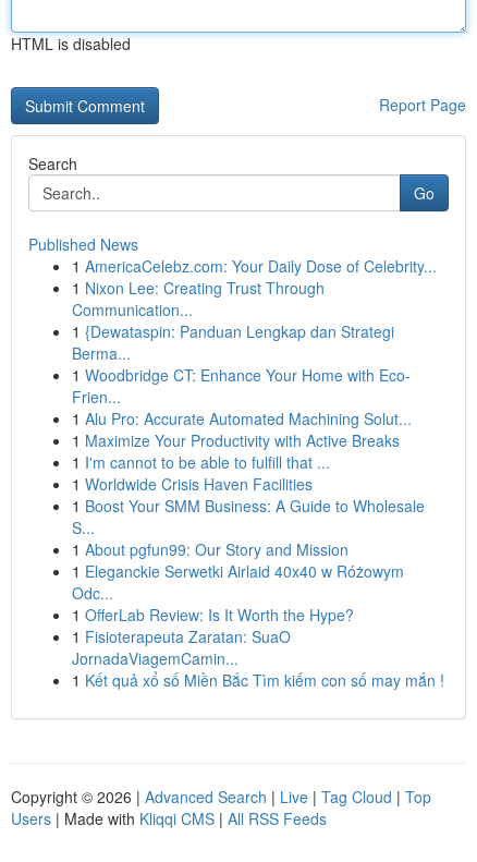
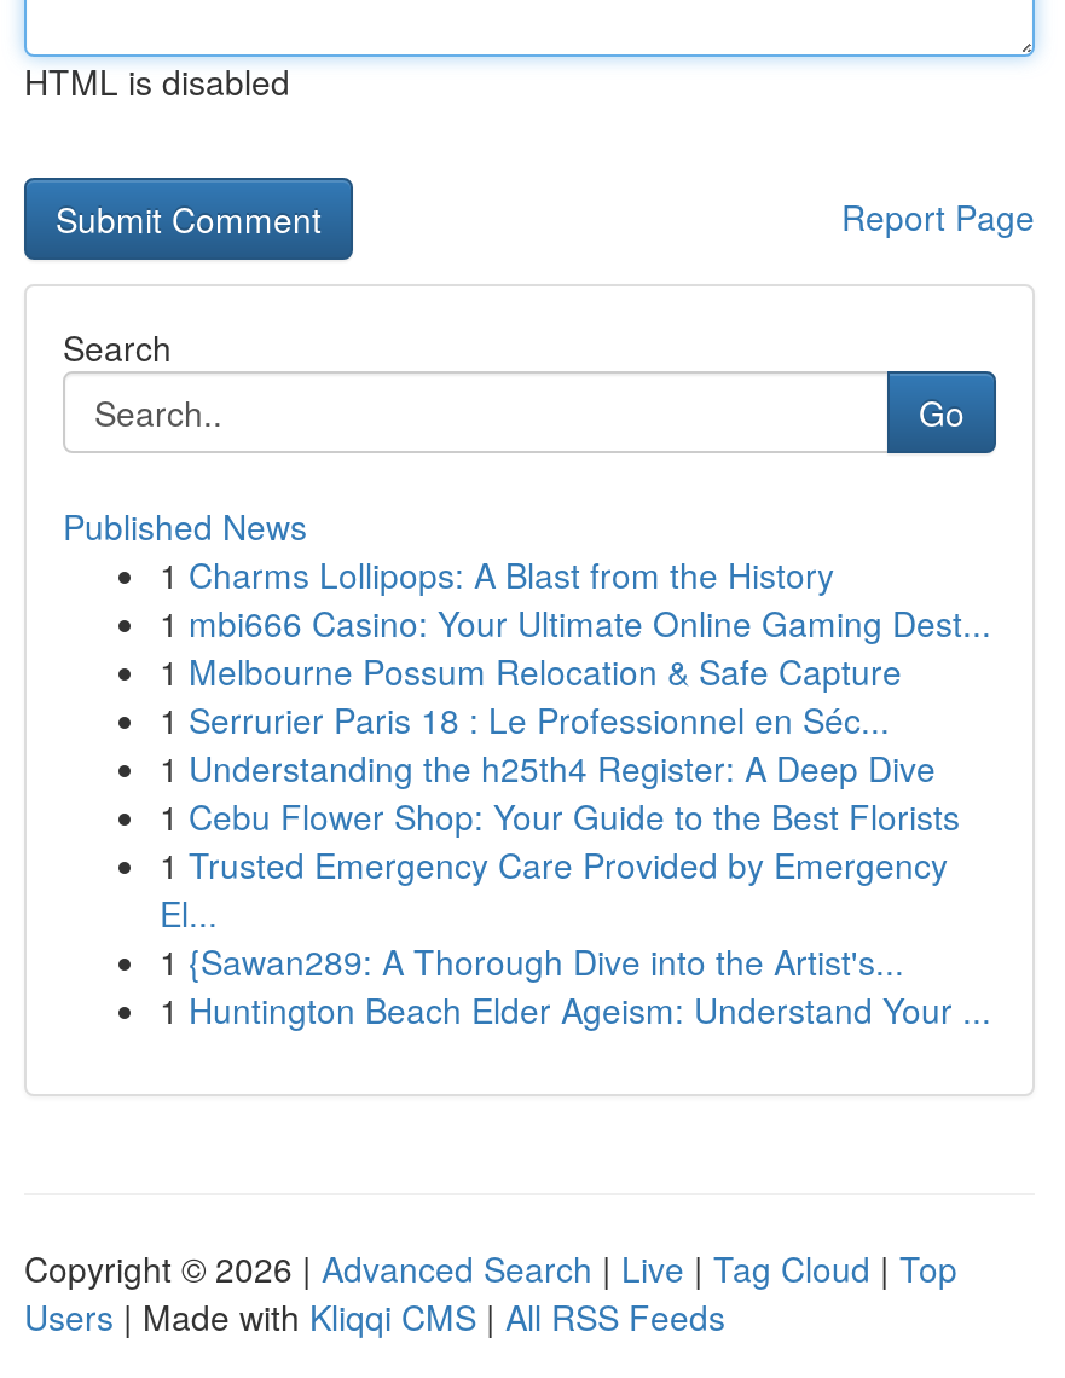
[72,255,444,691] 1 AmericaCelebz.com: Your Daily Dose of Celebrity... | 1 Nixon Lee: Creating Trust Through | Communication... | 1 {Dewataspin: Panduan Lengkap dan Strategi | Berma... | 1 Woodbridge CT: Enhance Your Home with Eco- | Frien... | 1 Alu Pro: Accurate Automated Machining Solut... | 1 Maximize Your Productivity with Active Breaks | 1 I'm cannot to be able to fulfill that ... | 1 Worldwide Crisis Haven Facilities | 1 Boost Your SMM Business: A Guide to Wholesale | S... | 1 About pgfun99: Our Story and Mission | 1 Eleganckie Serwetki Airlaid 40x40 w Różowym | Odc... | 1 OfferLab Review: Is It Worth the Hype? | 1 Fisioterapeuta Zaratan: SuaO | JornadaViagemCamin... | 1 Kết quả xổ số Miền Bắc Tìm kiếm con số may mắn ! -> [160,550,991,1033] 1 Charms Lollipops: A Blast from the History | 1 mbi666 Casino: Your Ultimate Online Gaming Dest... | 1 Melbourne Possum Relocation & Safe Capture | 1 Serrurier Paris 18 : Le Professionnel en Séc... | 1 Understanding the h25th4 Register: A Deep Dive | 1 Cebu Flower Shop: Your Guide to the Best Florists | 1 Trusted Emergency Care Provided by Emergency | El... | 1 {Sawan289: A Thorough Dive into the Artist's... | 1 Huntington Beach Elder Ageism: Understand Your ...

